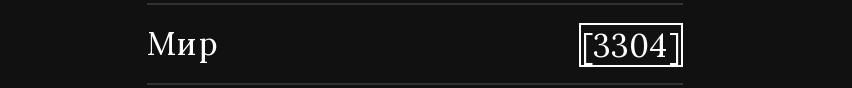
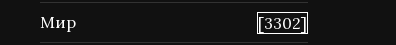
[581,25,681,65] [3304] -> [258,13,307,33] [3302]

